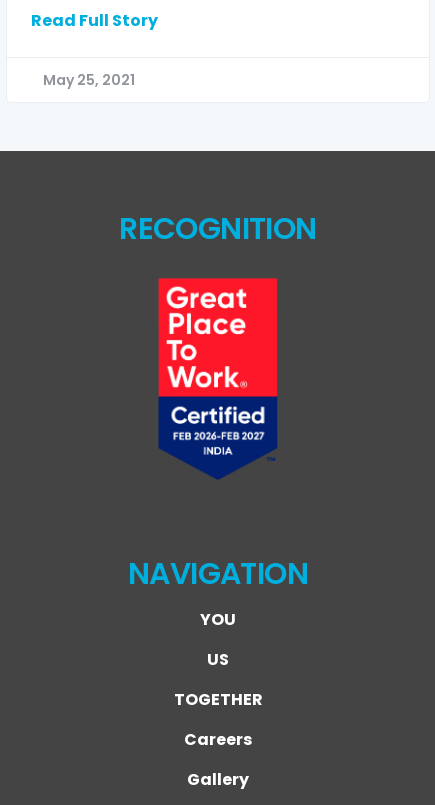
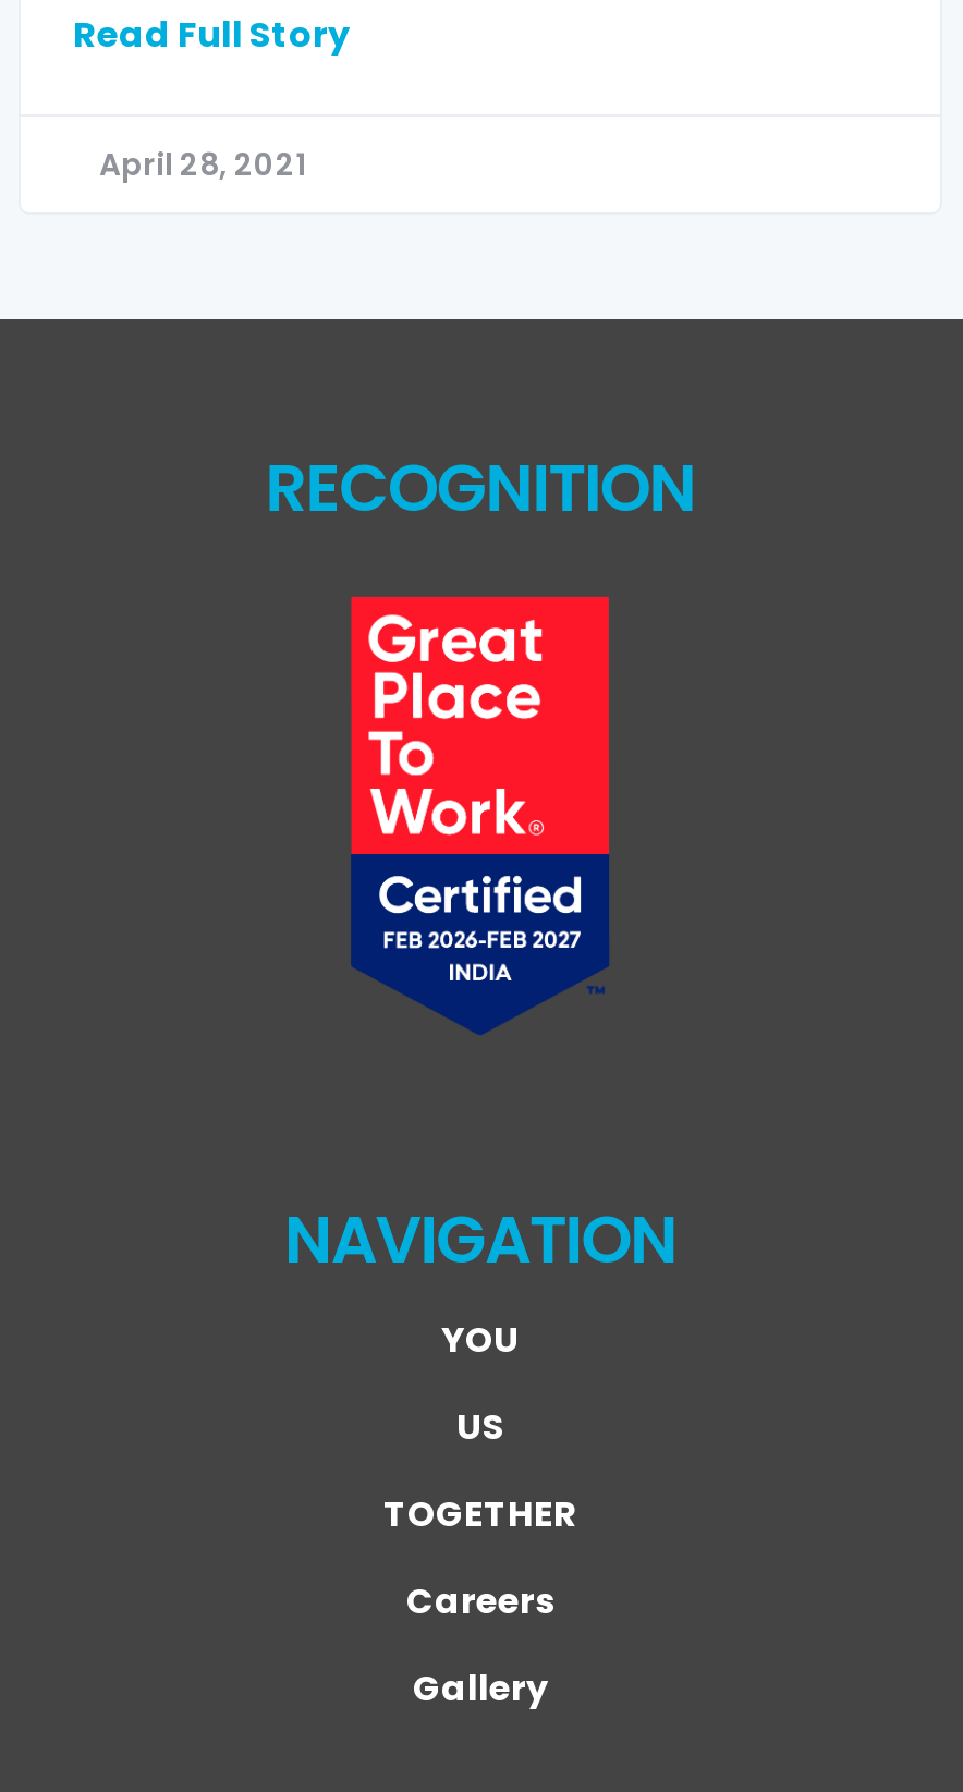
[43,70,135,90] May 25, 2021 -> [99,143,306,187] April 28, 2021

